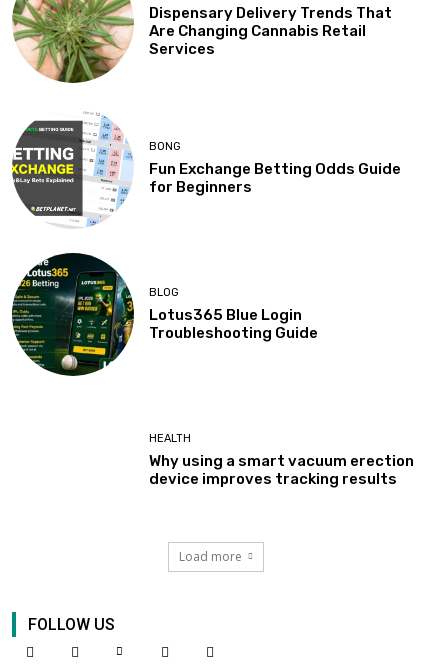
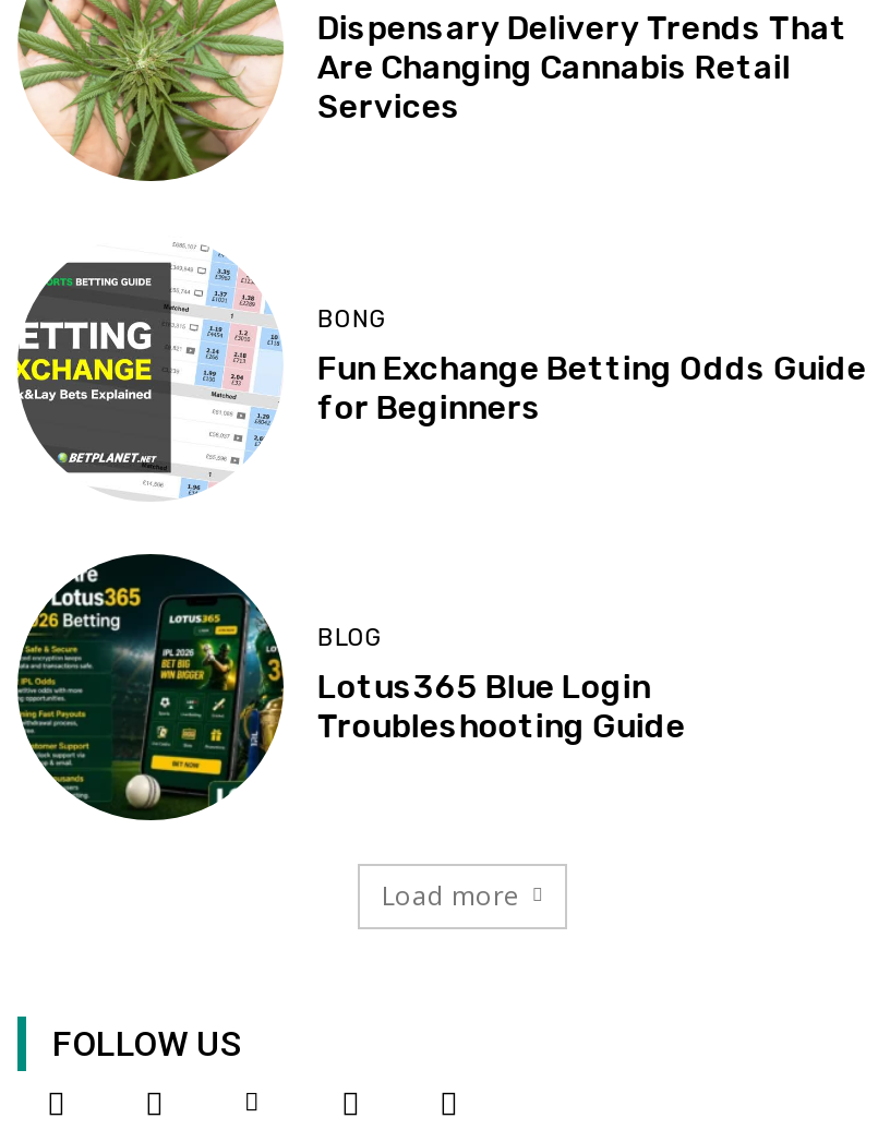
[149,432,414,488] HEALTH | Why using a smart vacuum erection | device improves tracking results -> none

